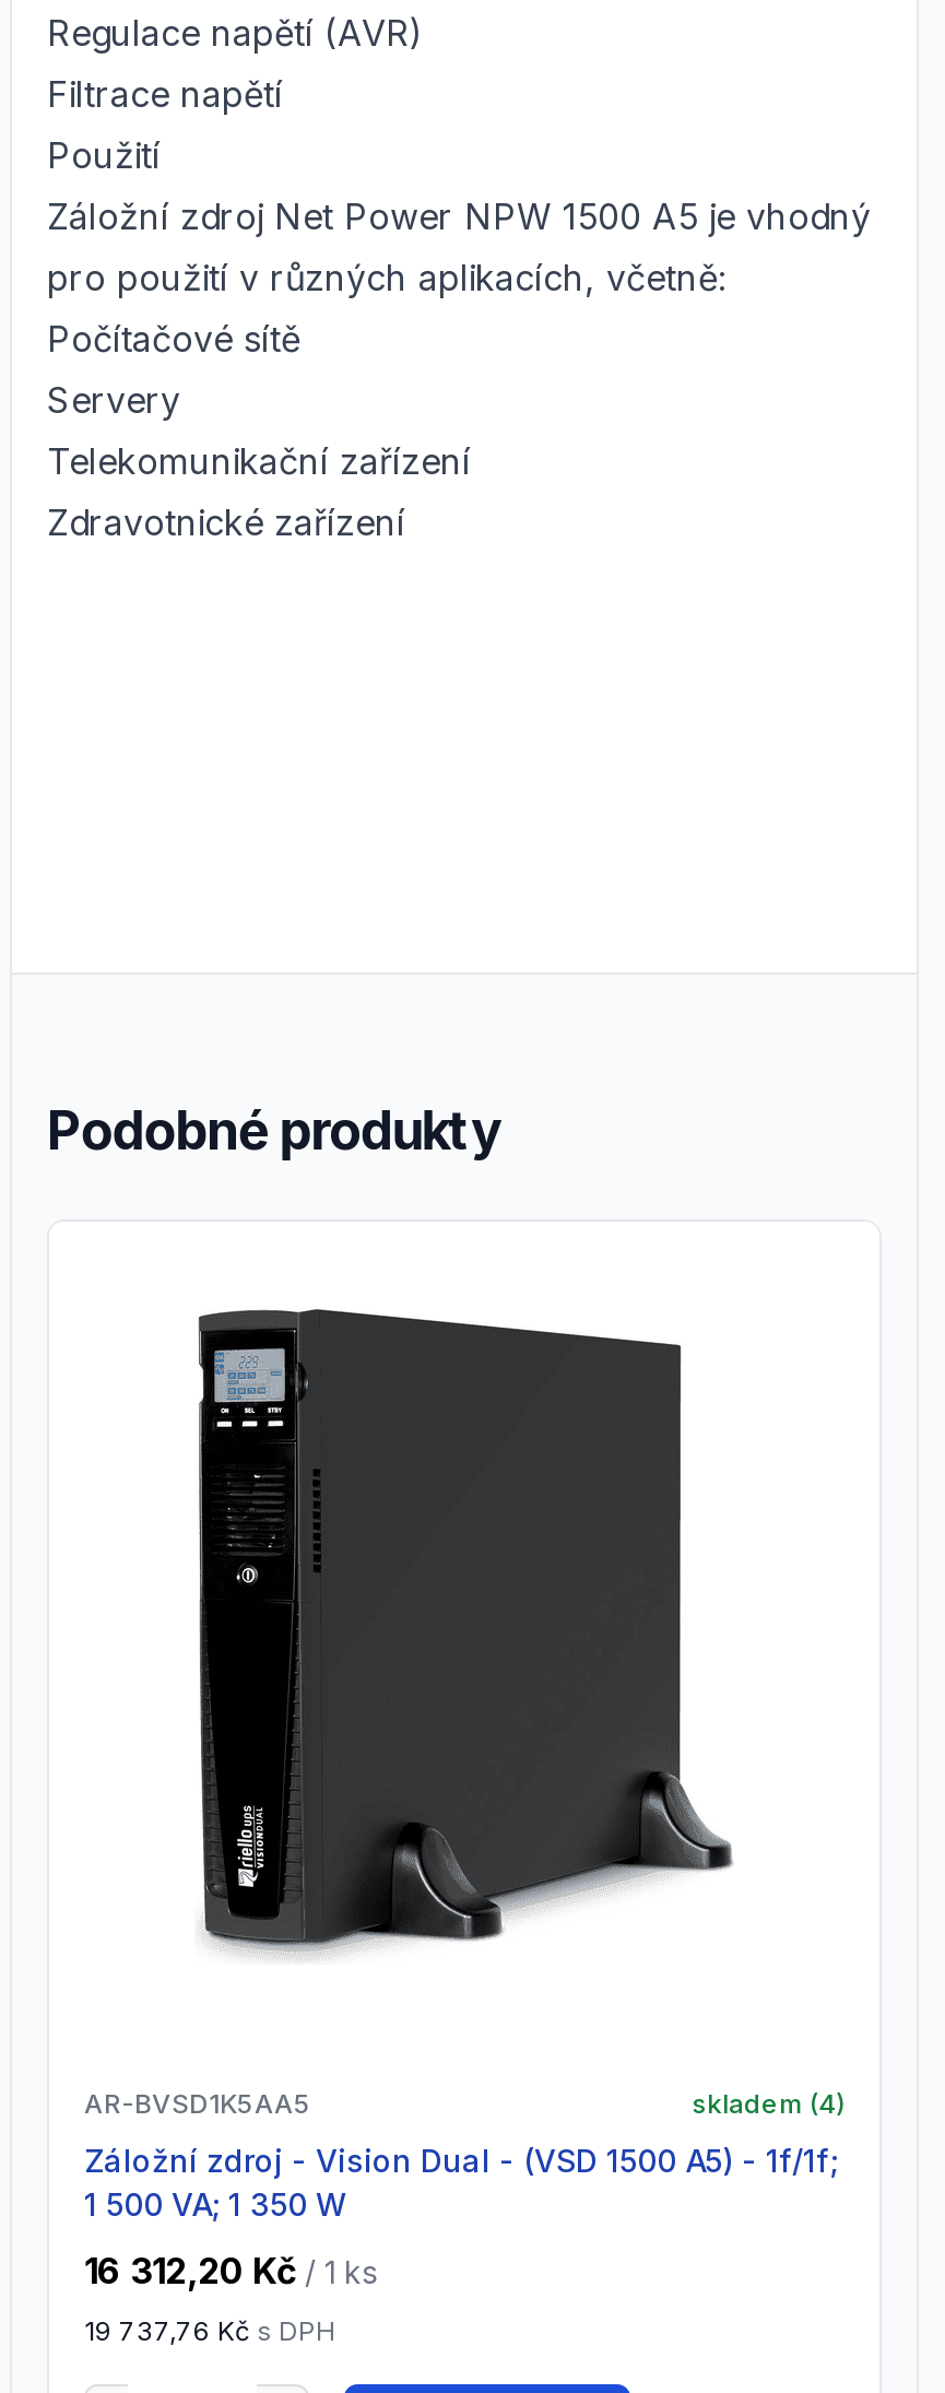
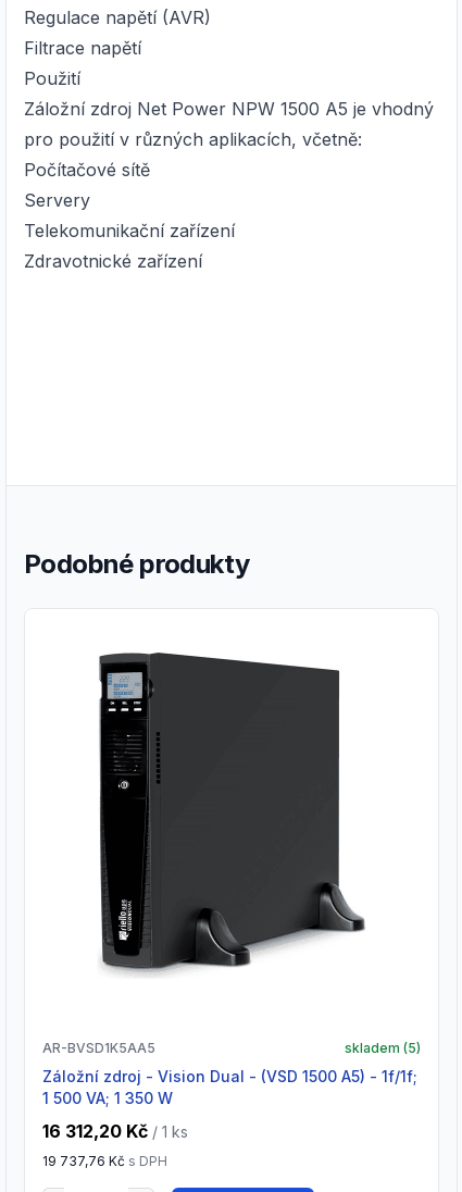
[692,2087,844,2120] skladem (4) -> [345,1040,421,1056] skladem (5)

